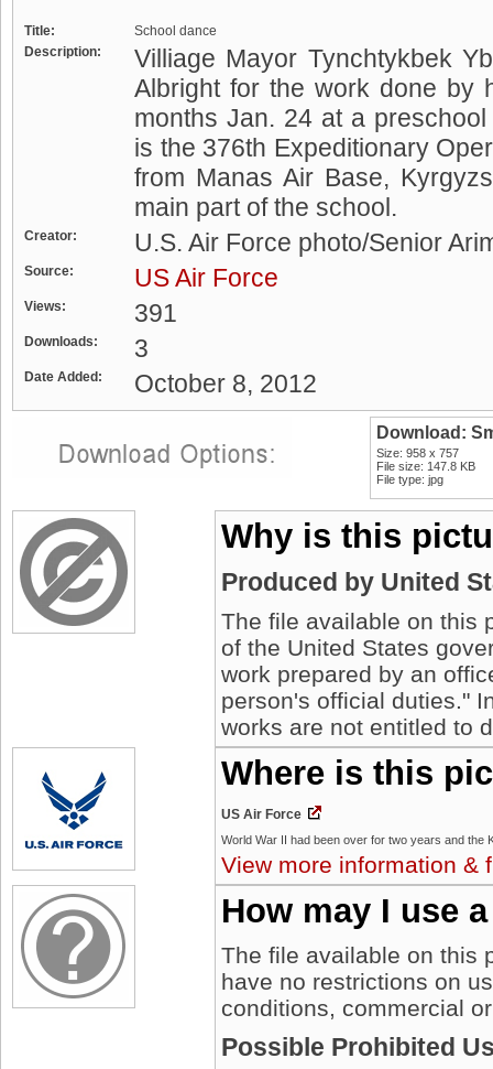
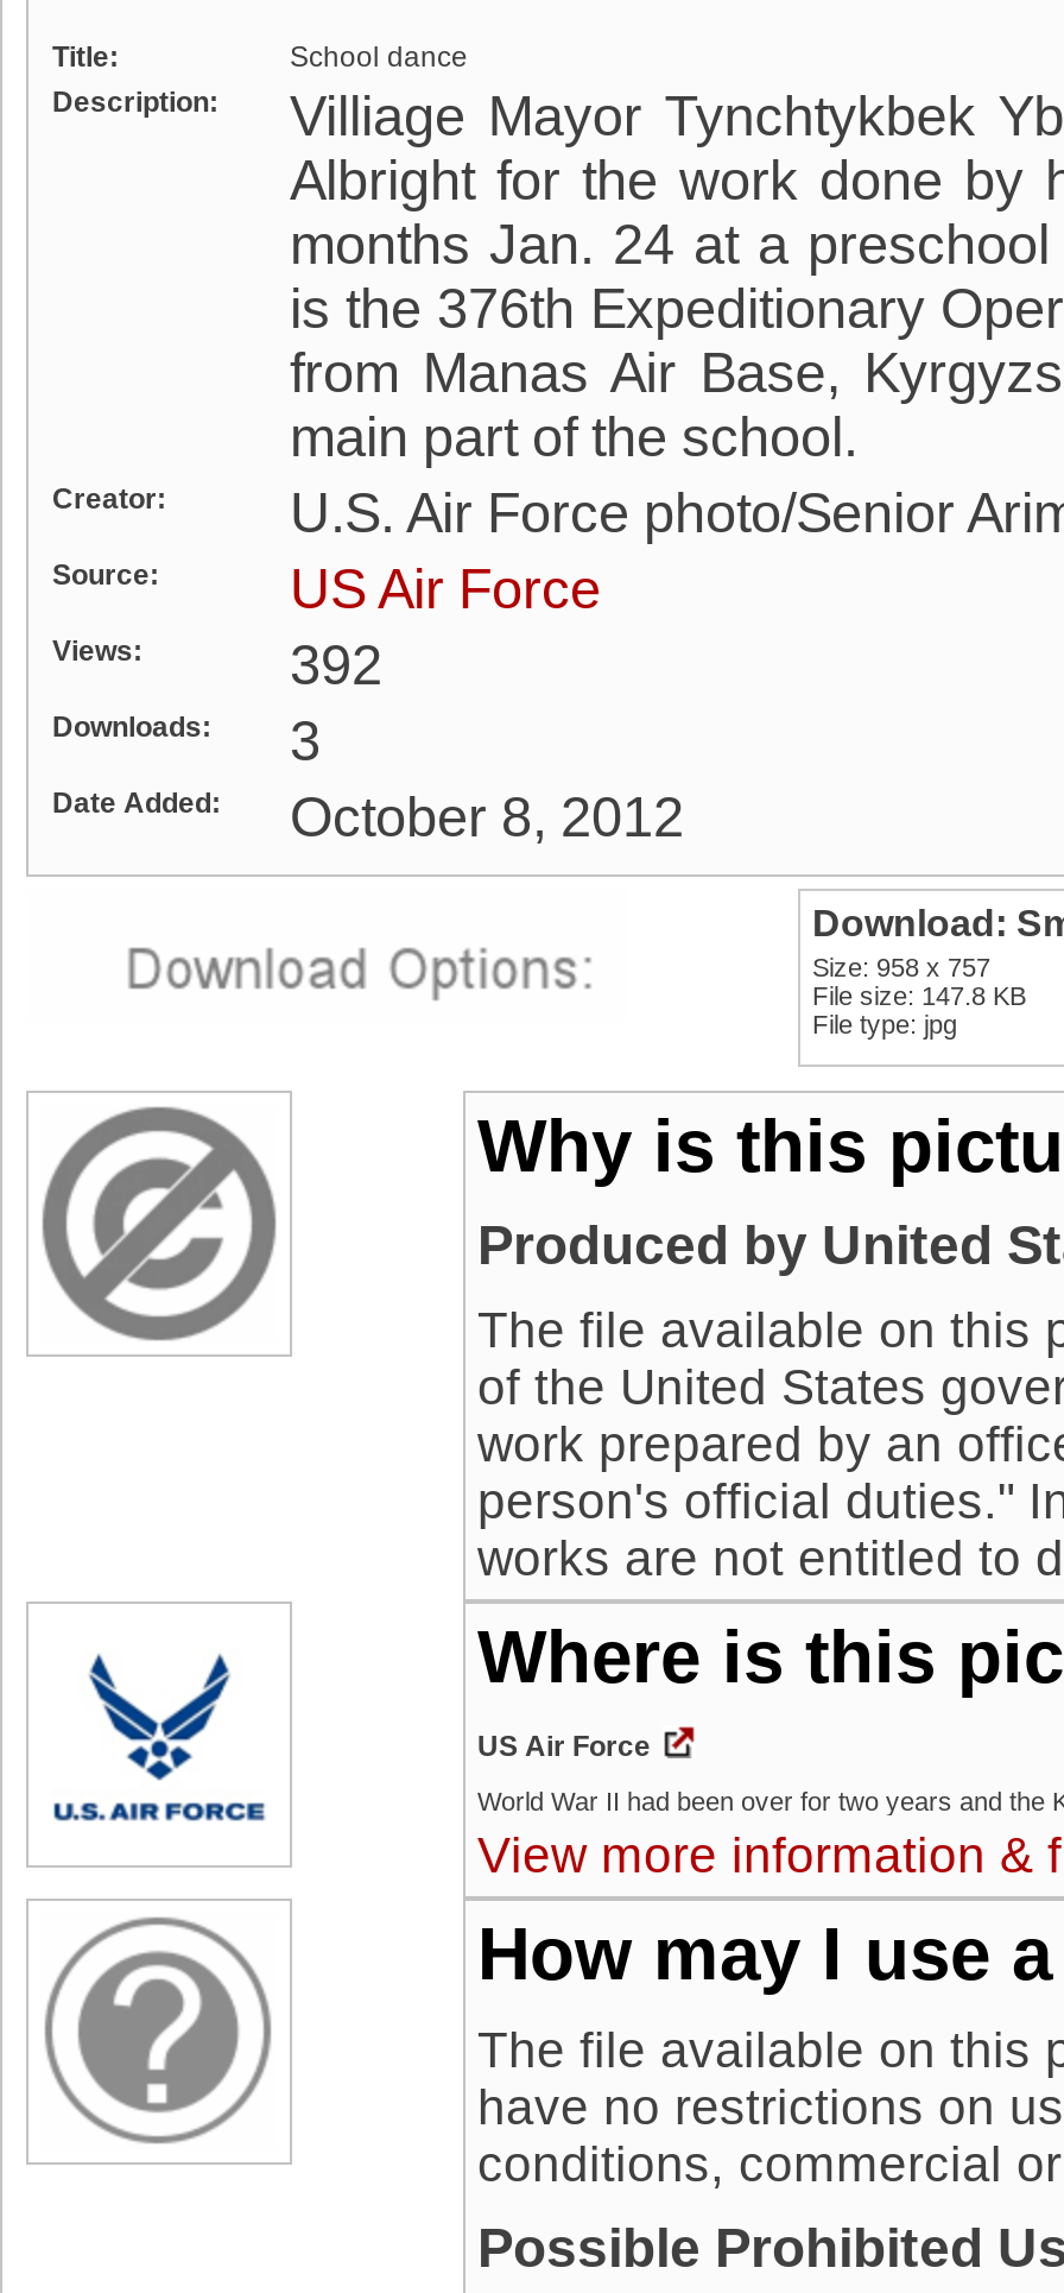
[134,299,177,327] 391 -> [290,634,382,696] 392

